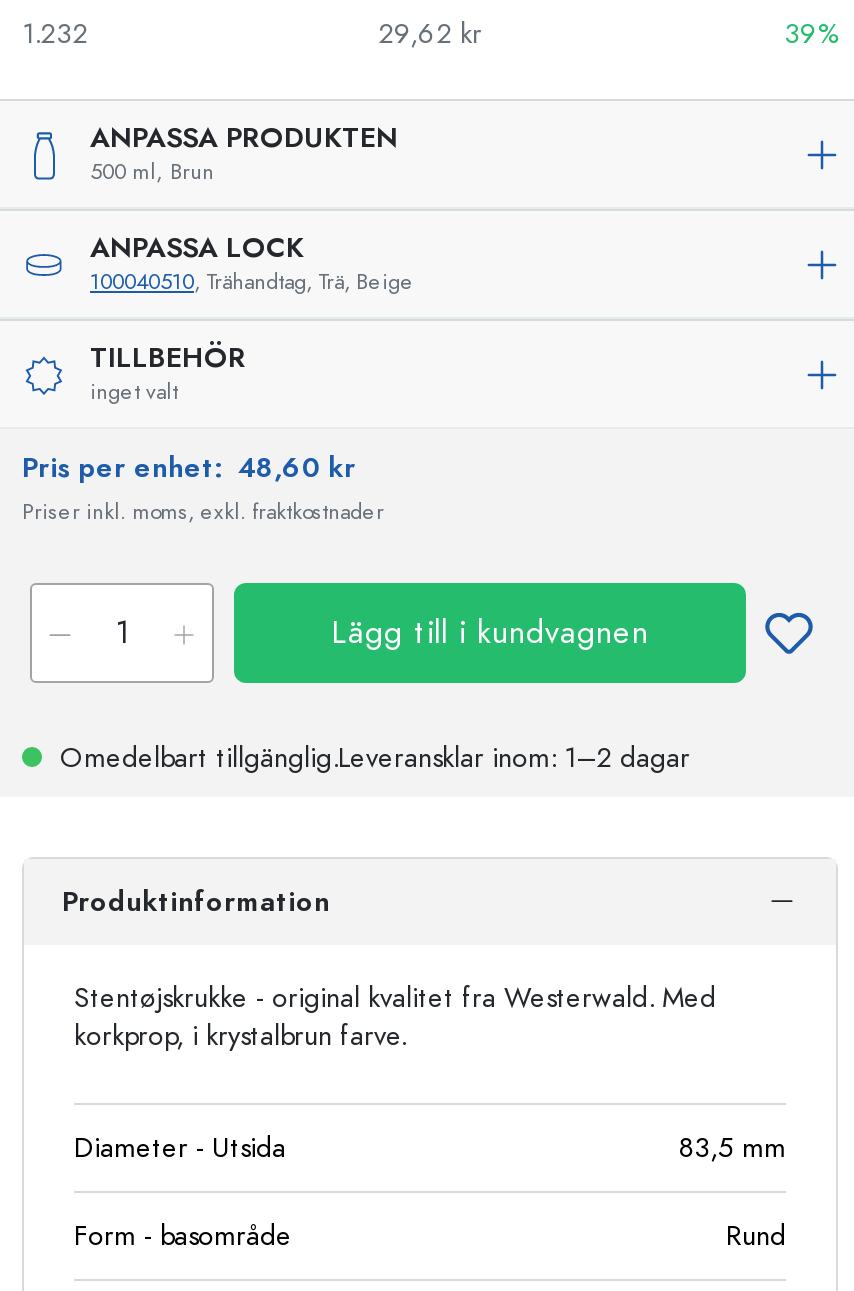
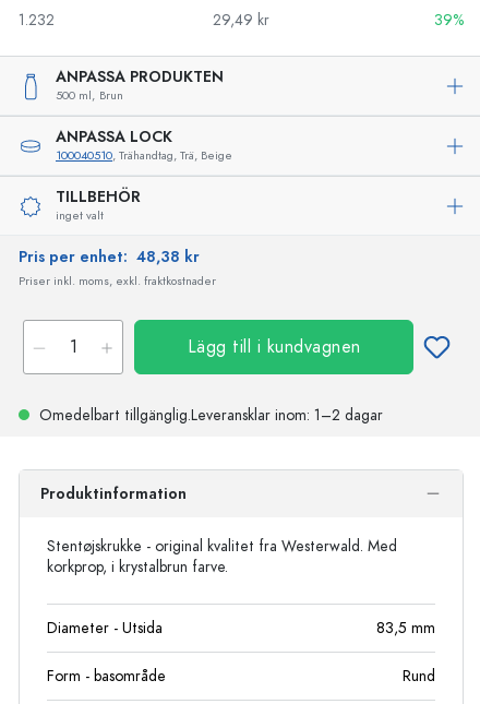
[378,15,482,53] 29,62 kr -> [213,10,269,31] 29,49 kr
[22,449,356,487] Pris per enhet: 48,60 kr -> [19,247,200,267] Pris per enhet: 48,38 kr

